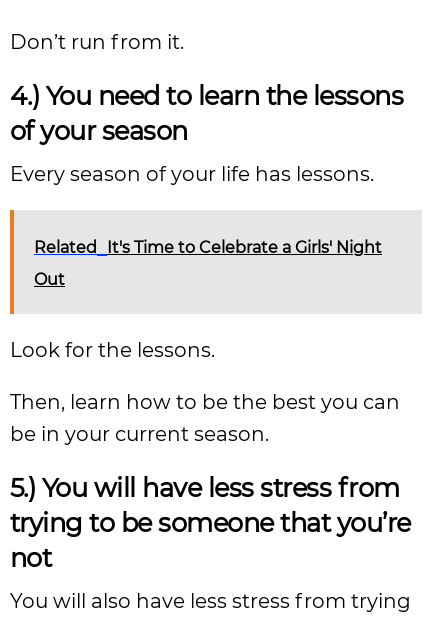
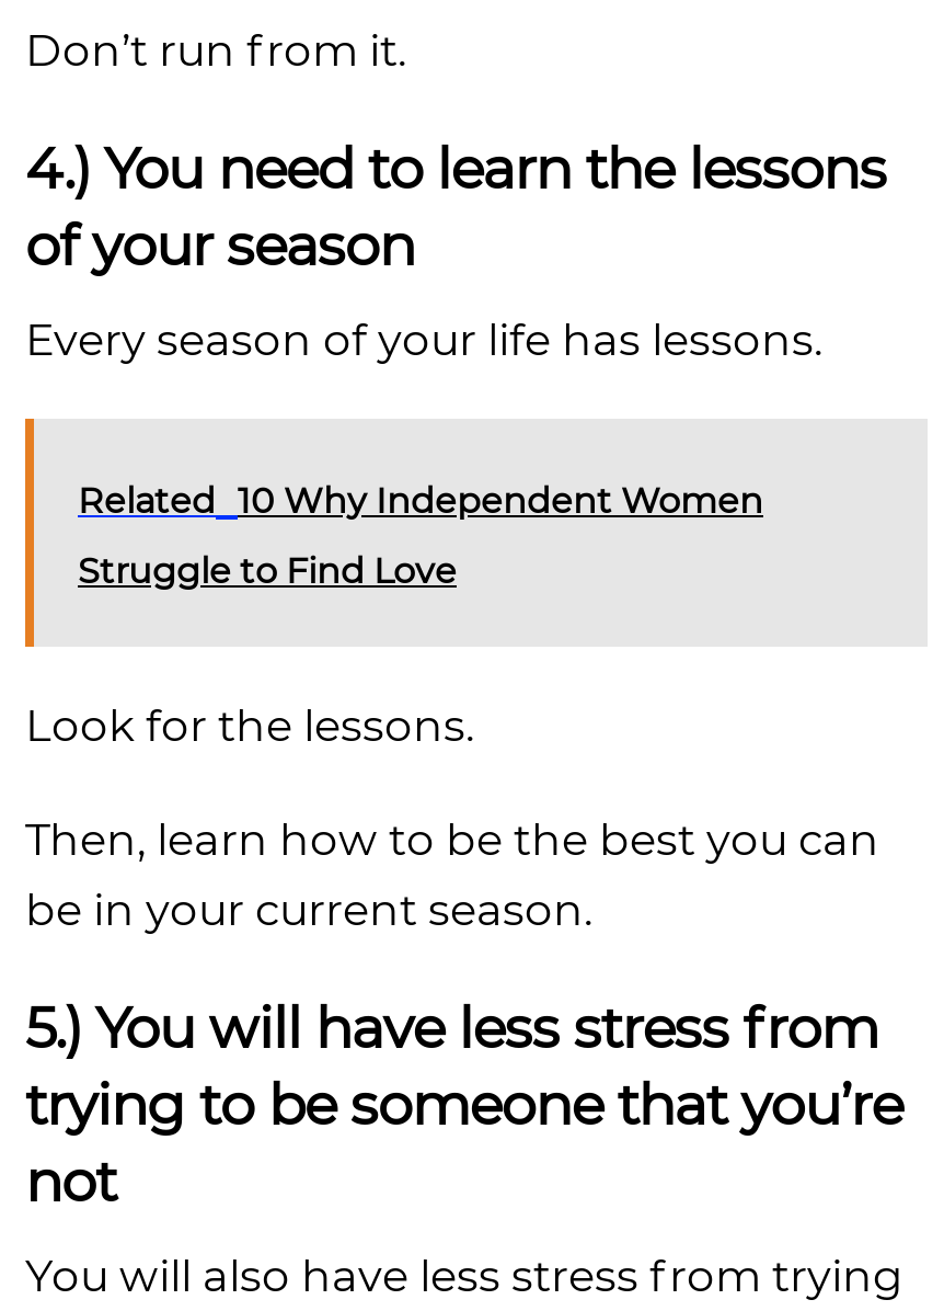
[34,238,382,257] Related It's Time to Celebrate a Girls' Night -> [78,480,763,522] Related 10 Why Independent Women
[34,270,65,289] Out -> [78,550,457,592] Struggle to Find Love

